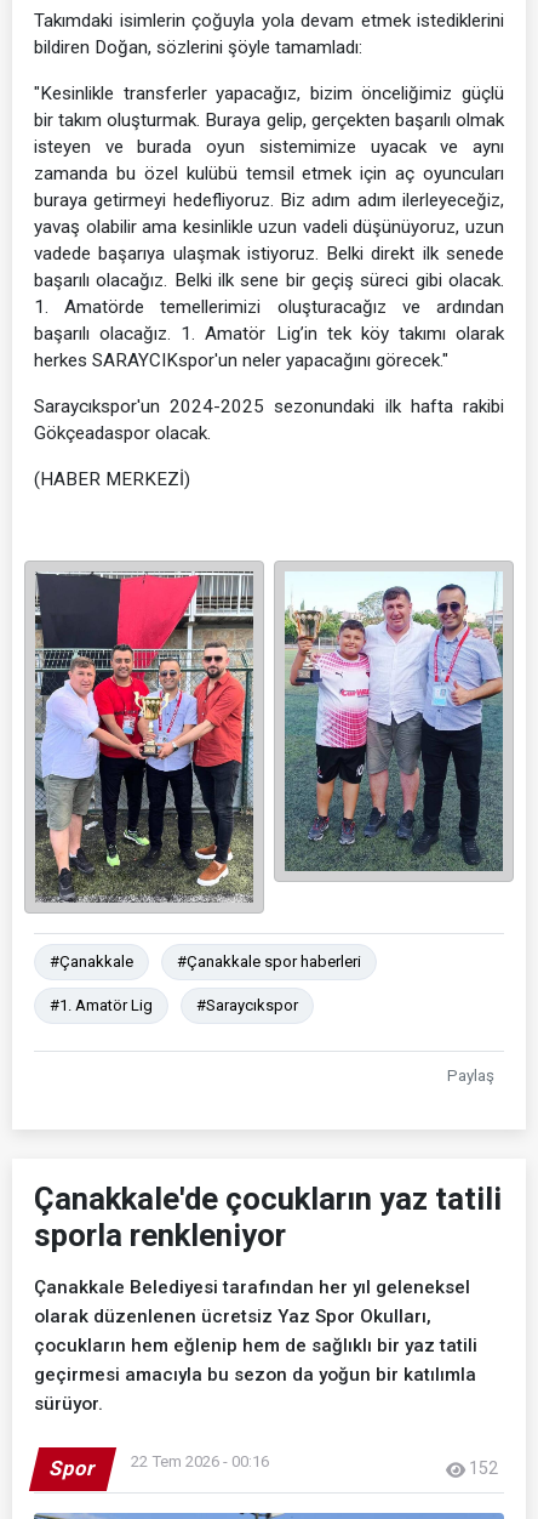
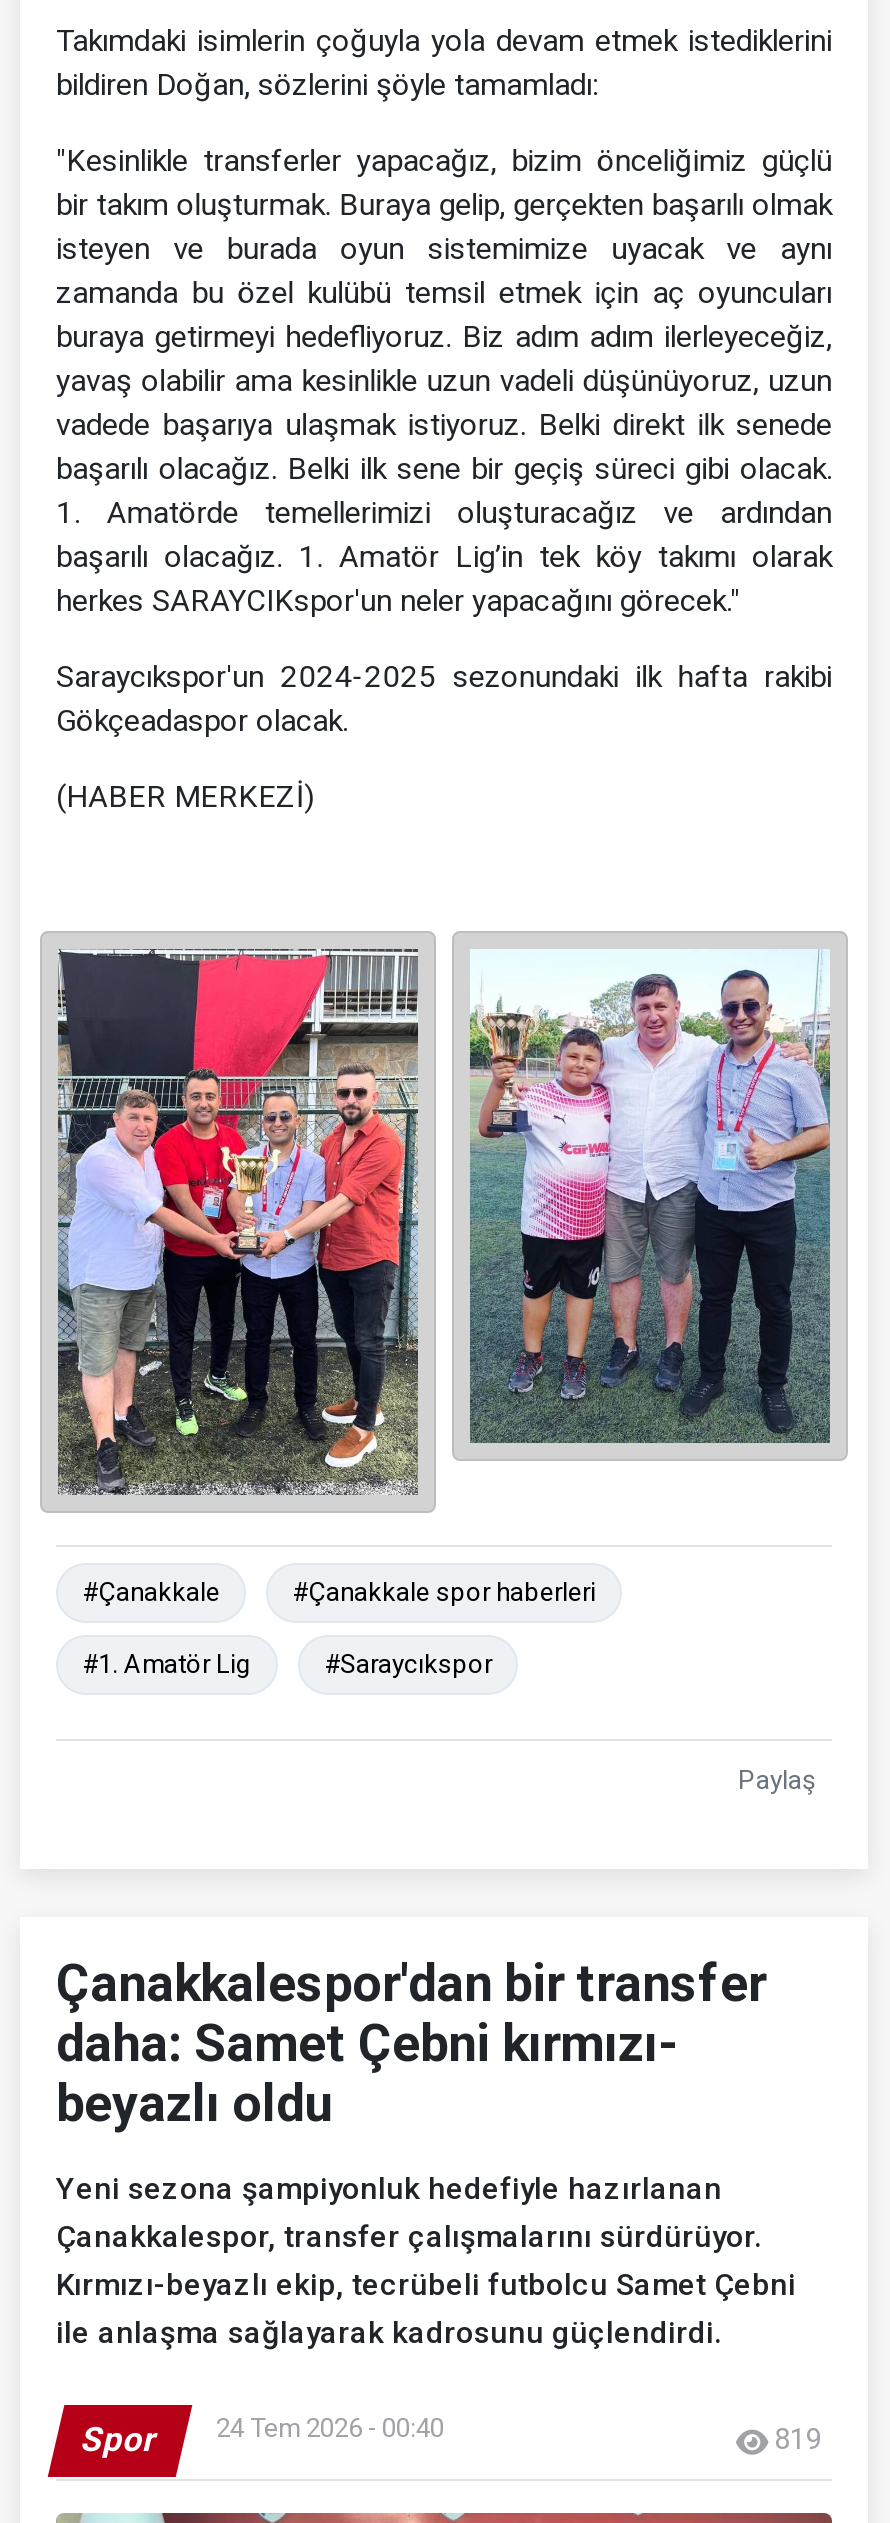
[34,1181,502,1254] Çanakkale'de çocukların yaz tatili | sporla renkleniyor -> [56,1954,766,2134] Çanakkalespor'dan bir transfer | daha: Samet Çebni kırmızı- | beyazlı oldu
[34,1277,477,1415] Çanakkale Belediyesi tarafından her yıl geleneksel | olarak düzenlenen ücretsiz Yaz Spor Okulları, | çocukların hem eğlenip hem de sağlıklı bir yaz tatili | geçirmesi amacıyla bu sezon da yoğun bir katılımla | sürüyor. -> [56,2172,796,2352] Yeni sezona şampiyonluk hedefiyle hazırlanan | Çanakkalespor, transfer çalışmalarını sürdürüyor. | Kırmızı-beyazlı ekip, tecrübeli futbolcu Samet Çebni | ile anlaşma sağlayarak kadrosunu güçlendirdi.
[131,1453,498,1479] 22 Tem 2026 - 00:16 | 152 -> [216,2414,822,2458] 24 Tem 2026 - 00:40 | 819

